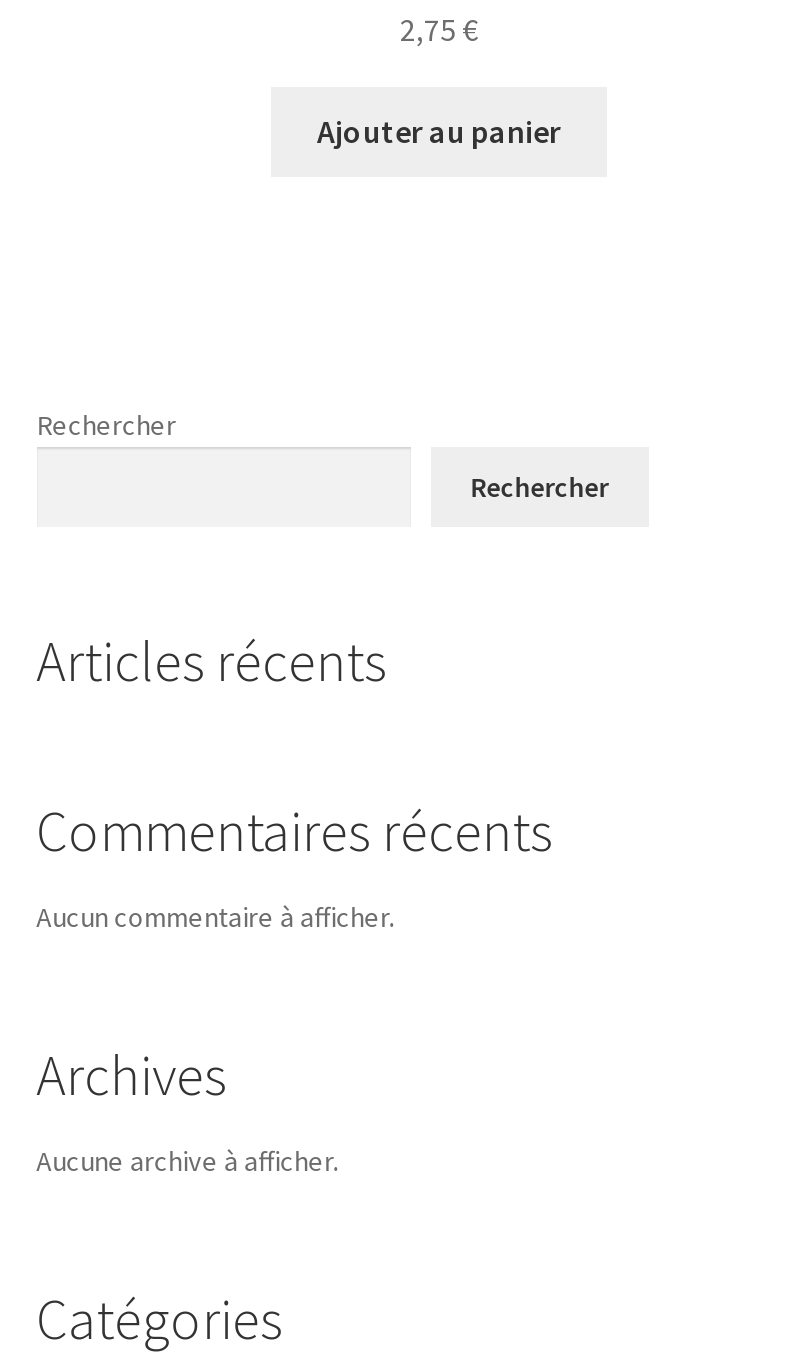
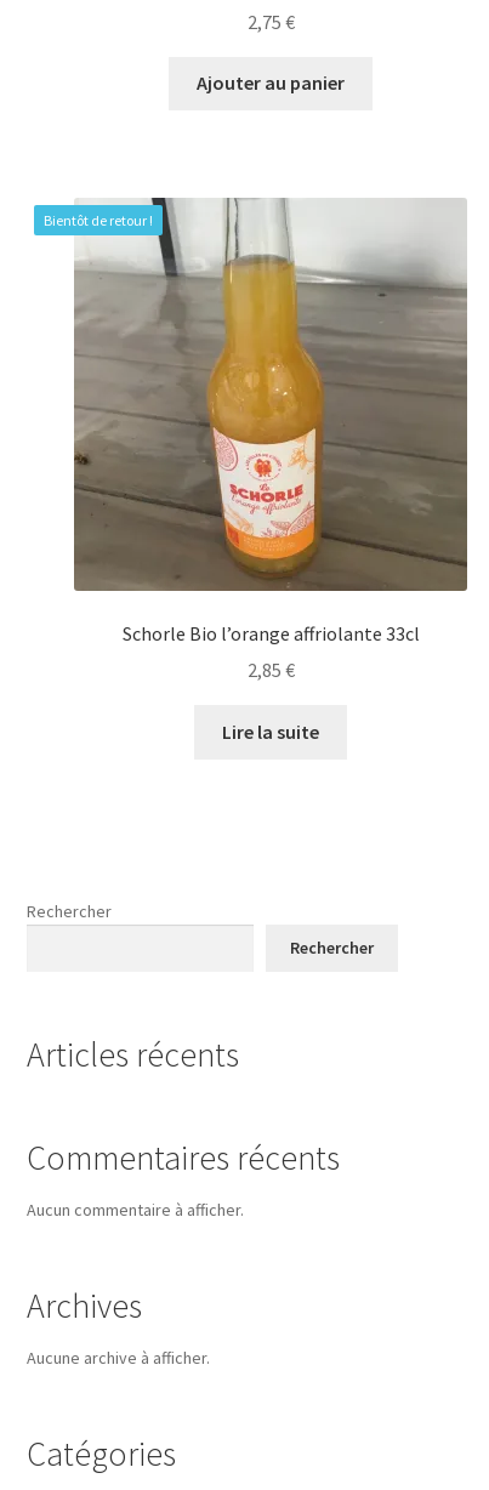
none -> [43,197,468,592] [image] | Bientôt de retour !
none -> [122,621,419,744] Schorle Bio l’orange affriolante 33cl | 2,85 € | Lire la suite

